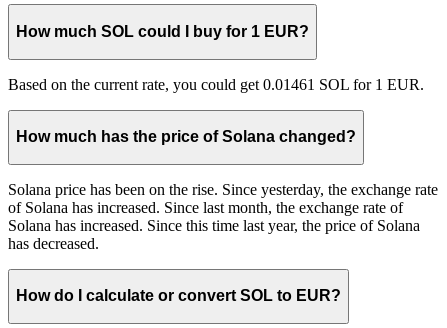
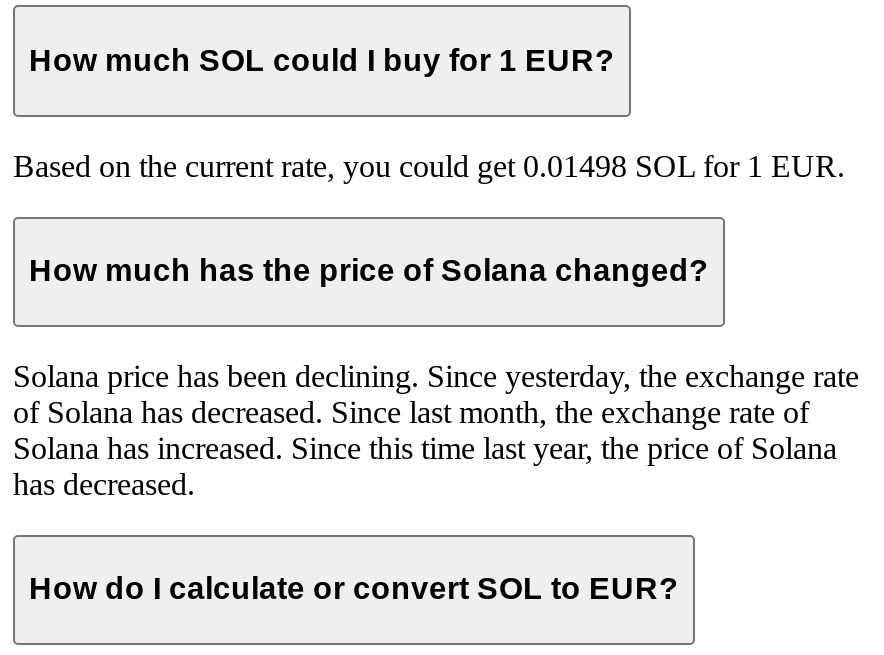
[8,75,424,92] Based on the current rate, you could get 0.01461 SOL for 1 EUR. -> [13,148,845,182] Based on the current rate, you could get 0.01498 SOL for 1 EUR.
[8,181,438,216] Solana price has been on the rise. Since yesterday, the exchange rate | of Solana has increased. Since last month, the exchange rate of -> [13,358,859,428] Solana price has been declining. Since yesterday, the exchange rate | of Solana has decreased. Since last month, the exchange rate of

